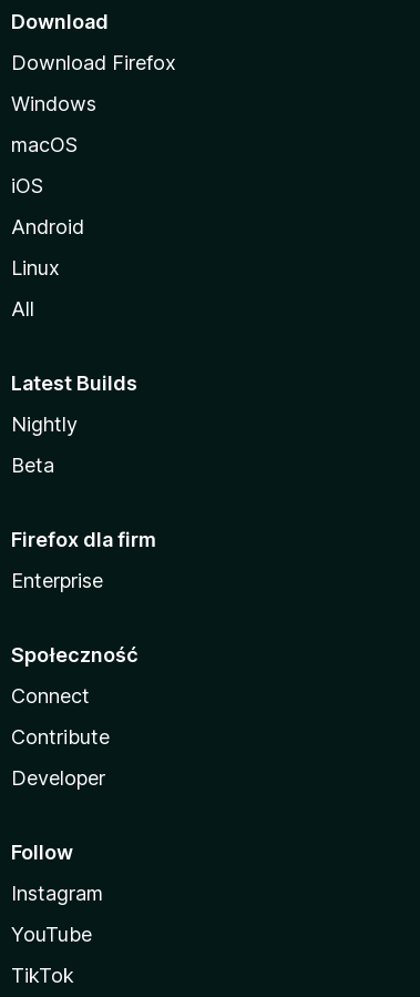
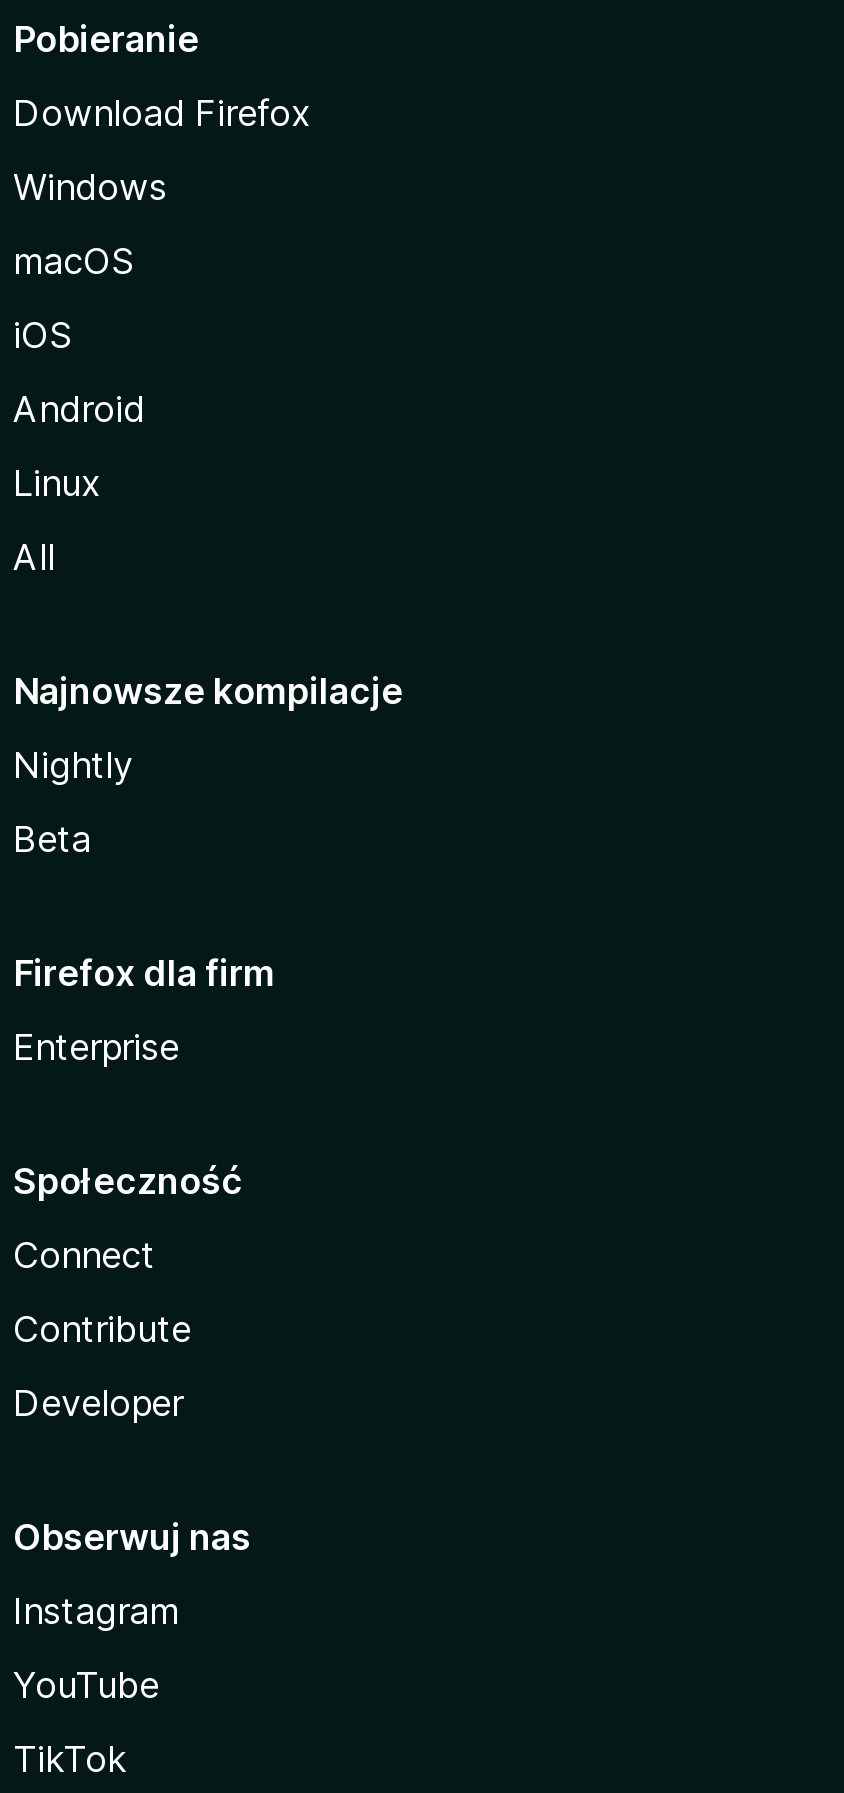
[11,10,109,33] Download -> [13,18,199,60] Pobieranie
[11,372,137,395] Latest Builds -> [13,670,403,712] Najnowsze kompilacje
[11,841,73,864] Follow -> [13,1516,251,1558] Obserwuj nas

